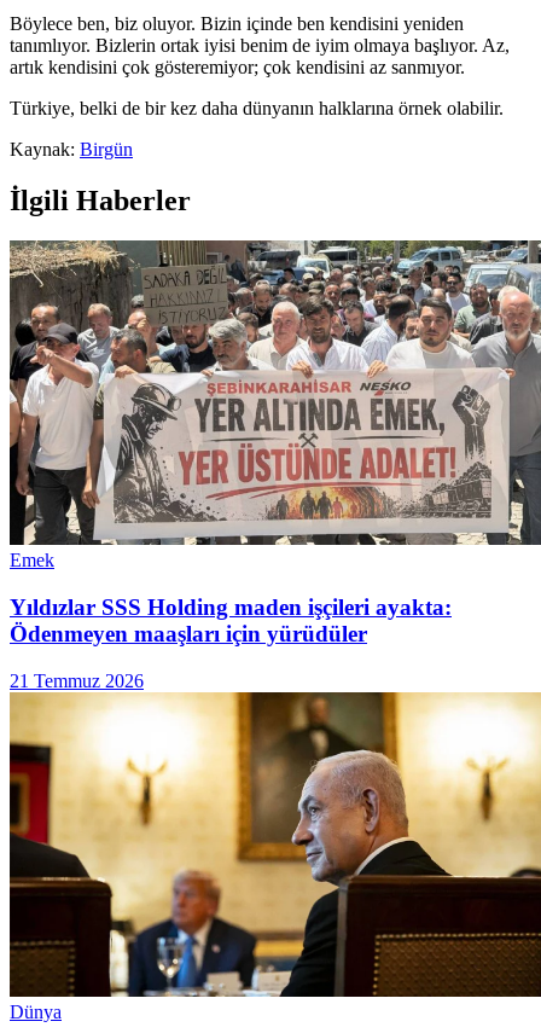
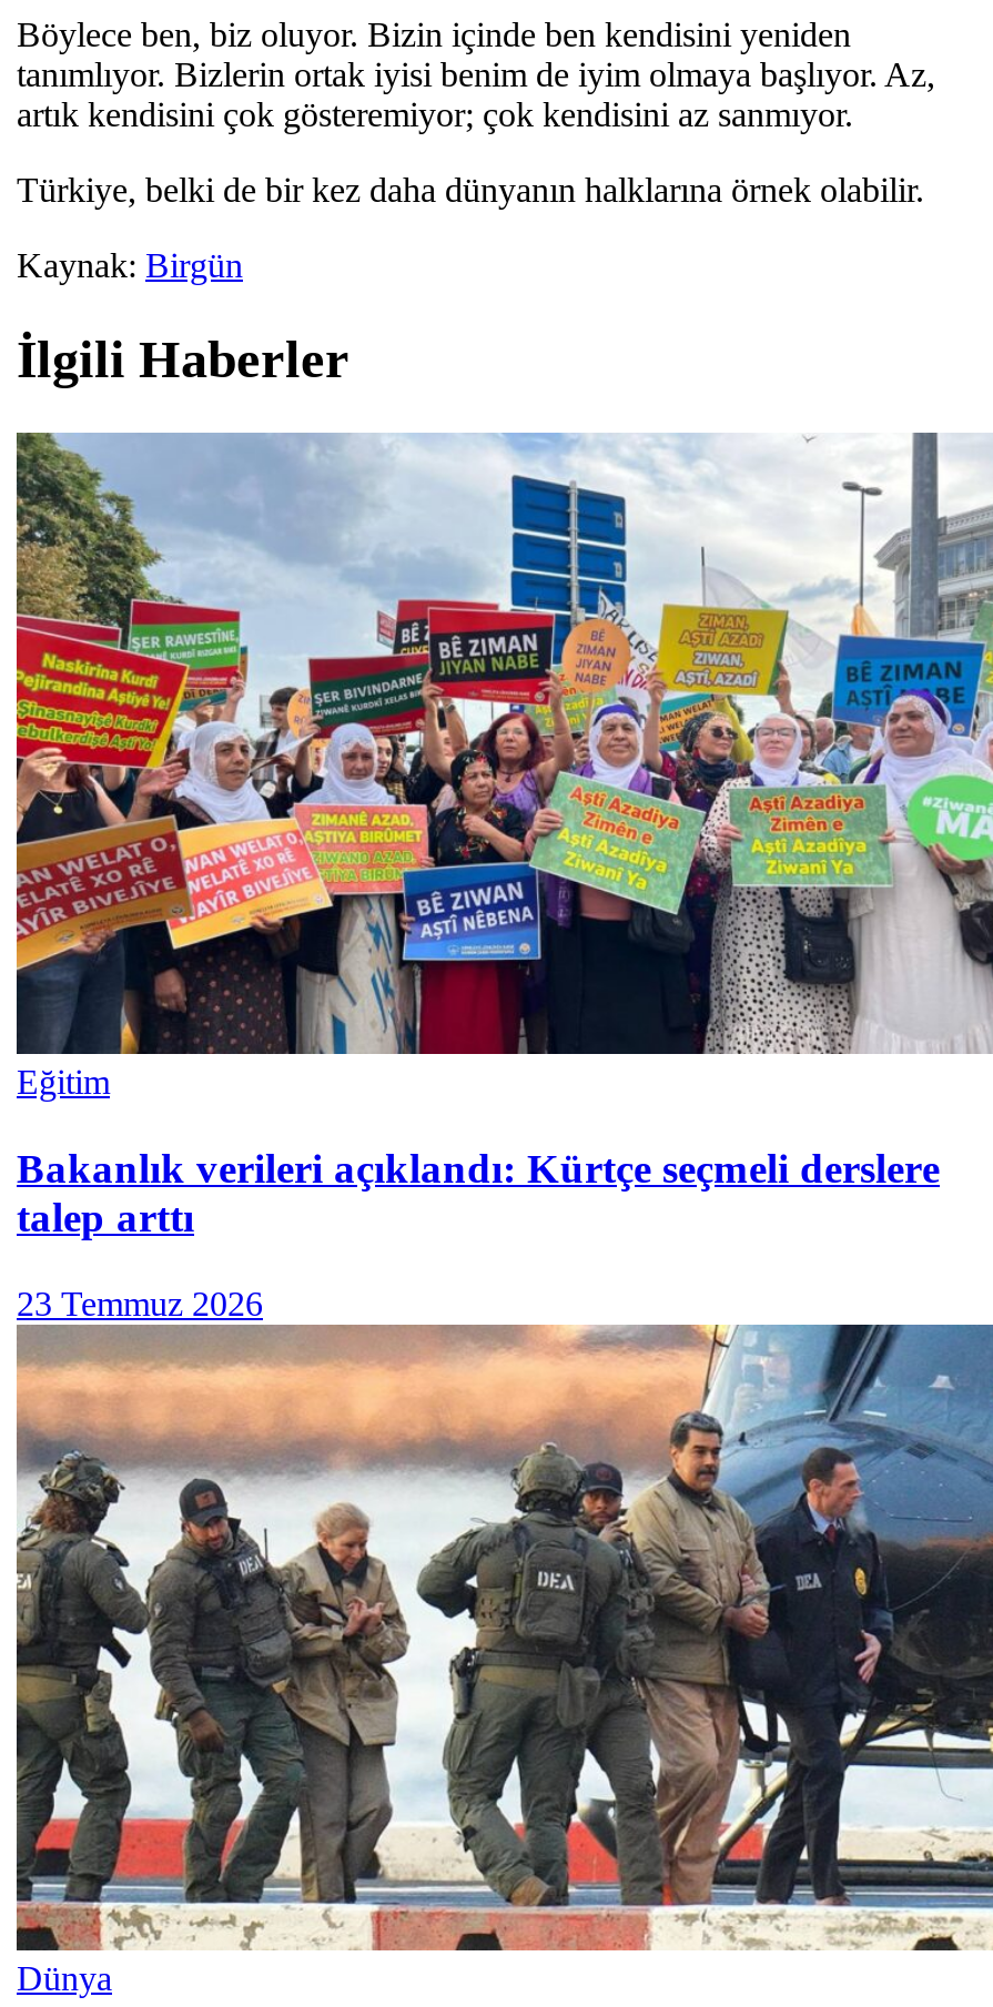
[8,239,537,571] [image] | Emek -> [14,430,986,1101] [image] | Eğitim
[10,595,452,647] Yıldızlar SSS Holding maden işçileri ayakta: | Ödenmeyen maaşları için yürüdüler -> [17,1145,940,1241] Bakanlık verileri açıklandı: Kürtçe seçmeli derslere | talep arttı
[10,670,144,691] 21 Temmuz 2026 -> [17,1285,263,1322] 23 Temmuz 2026
[8,691,537,998] [image] -> [14,1322,986,1953] [image]

